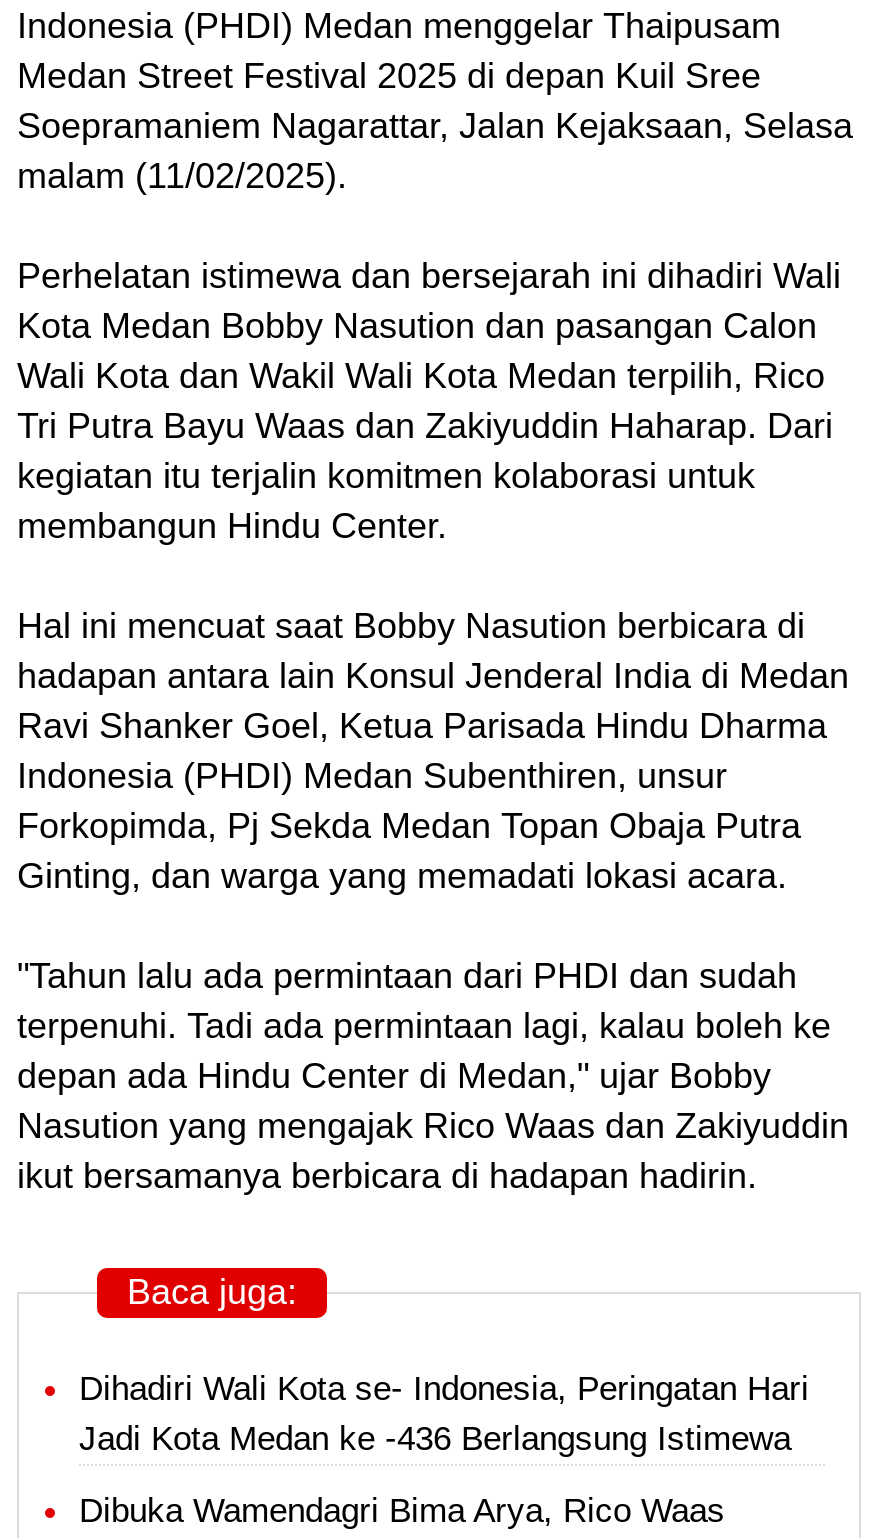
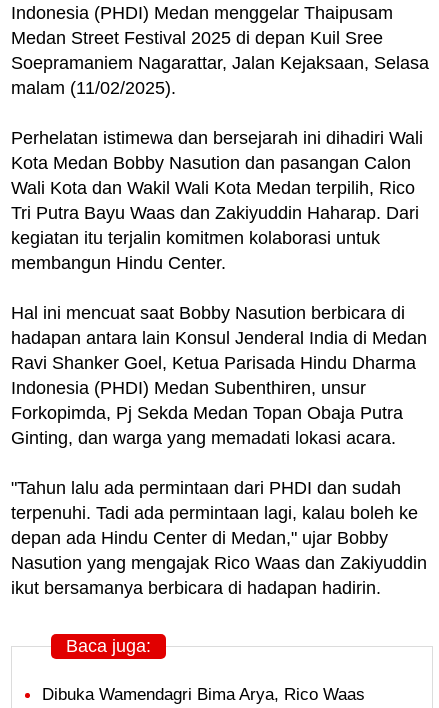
[79,1369,809,1457] Dihadiri Wali Kota se- Indonesia, Peringatan Hari | Jadi Kota Medan ke -436 Berlangsung Istimewa -> none

